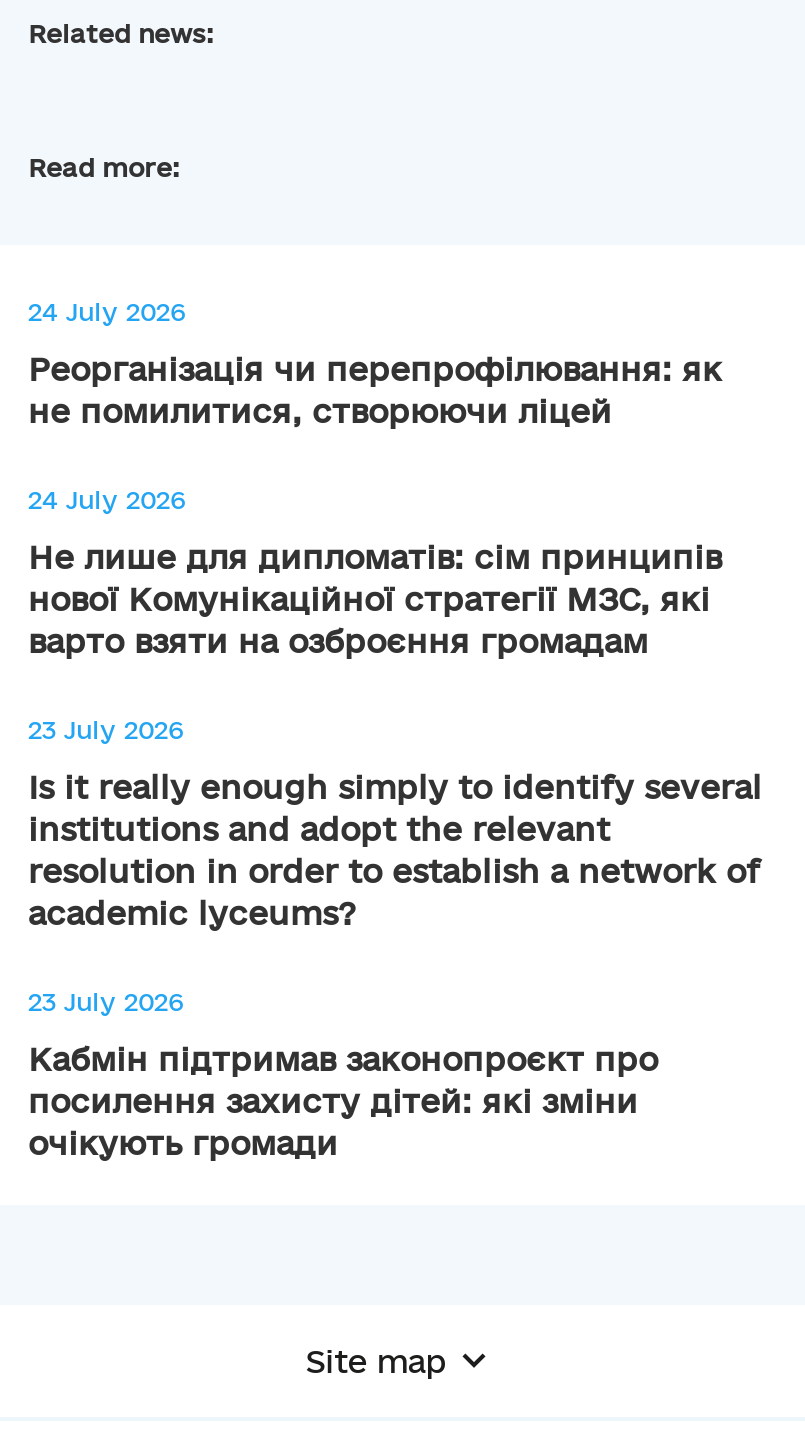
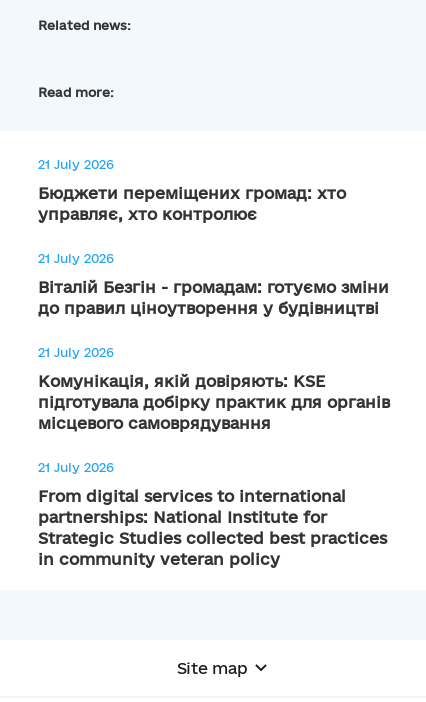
[28,297,186,325] 24 July 2026 -> [38,157,114,171] 21 July 2026
[28,351,722,429] Реорганізація чи перепрофілювання: як | не помилитися, створюючи ліцей -> [38,184,346,223] Бюджети переміщених громад: хто | управляє, хто контролює
[28,485,186,513] 24 July 2026 -> [38,251,114,265] 21 July 2026
[28,539,722,659] Не лише для дипломатів: сім принципів | нової Комунікаційної стратегії МЗС, які | варто взяти на озброєння громадам -> [38,278,389,317] Віталій Безгін - громадам: готуємо зміни | до правил ціноутворення у будівництві
[28,715,184,743] 23 July 2026 -> [38,345,114,359] 21 July 2026
[28,769,762,931] Is it really enough simply to identify several | institutions and adopt the relevant | resolution in order to establish a network of | academic lyceums? -> [38,372,390,432] Комунікація, якій довіряють: KSE | підготувала добірку практик для органів | місцевого самоврядування
[28,987,184,1015] 23 July 2026 -> [38,460,114,474] 21 July 2026
[28,1041,658,1161] Кабмін підтримав законопроєкт про | посилення захисту дітей: які зміни | очікують громади -> [38,487,387,568] From digital services to international | partnerships: National Institute for | Strategic Studies collected best practices | in community veteran policy

